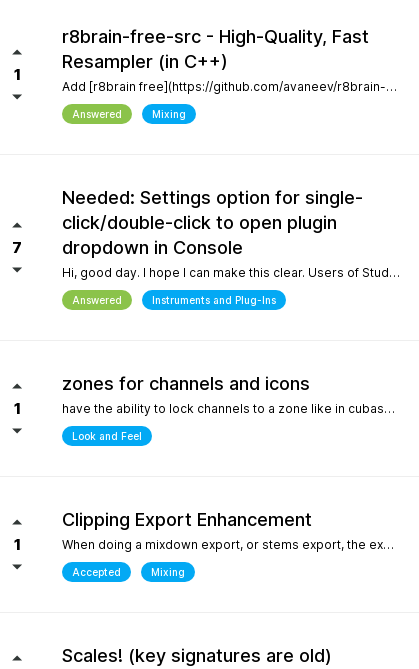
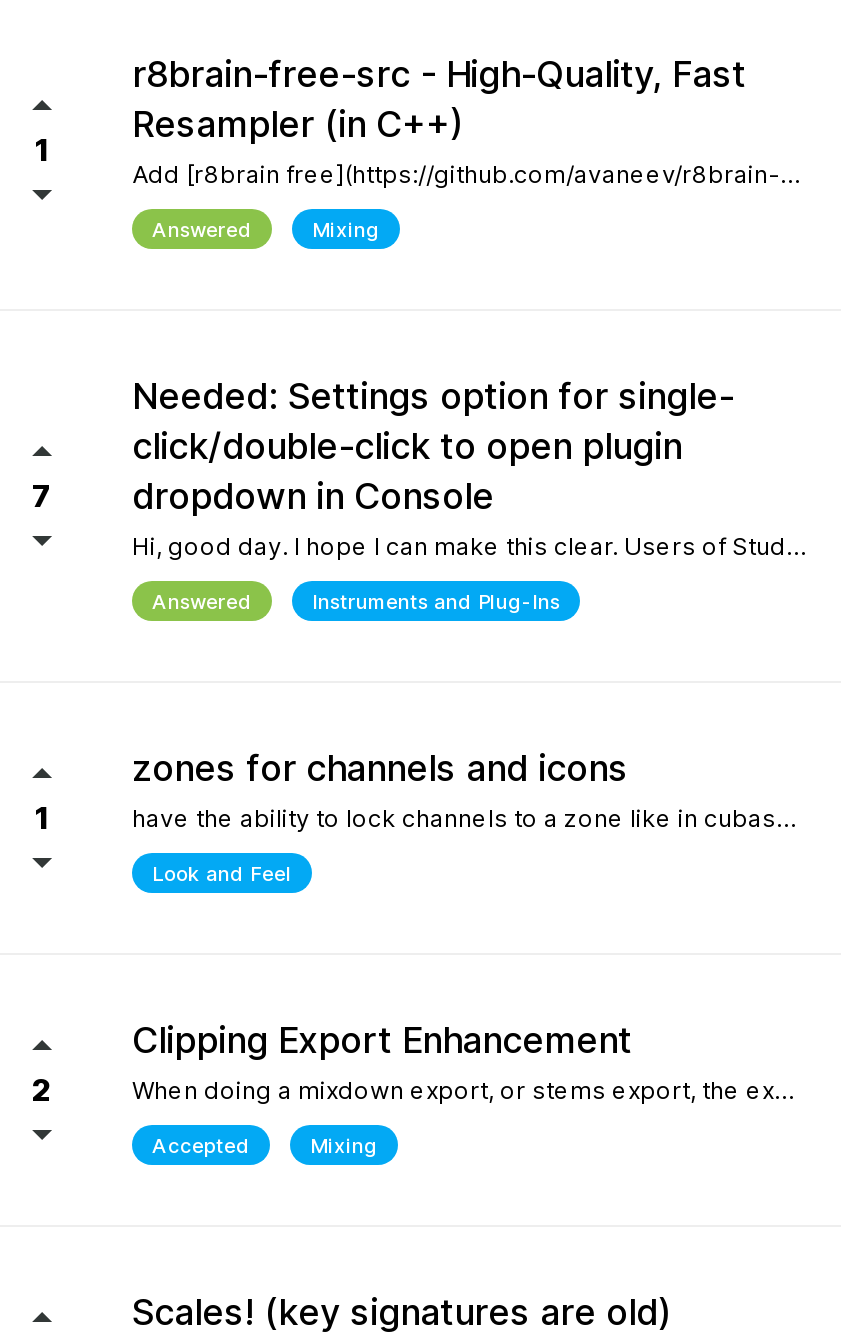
[13,535,20,554] 1 -> [32,1071,52,1109] 2

